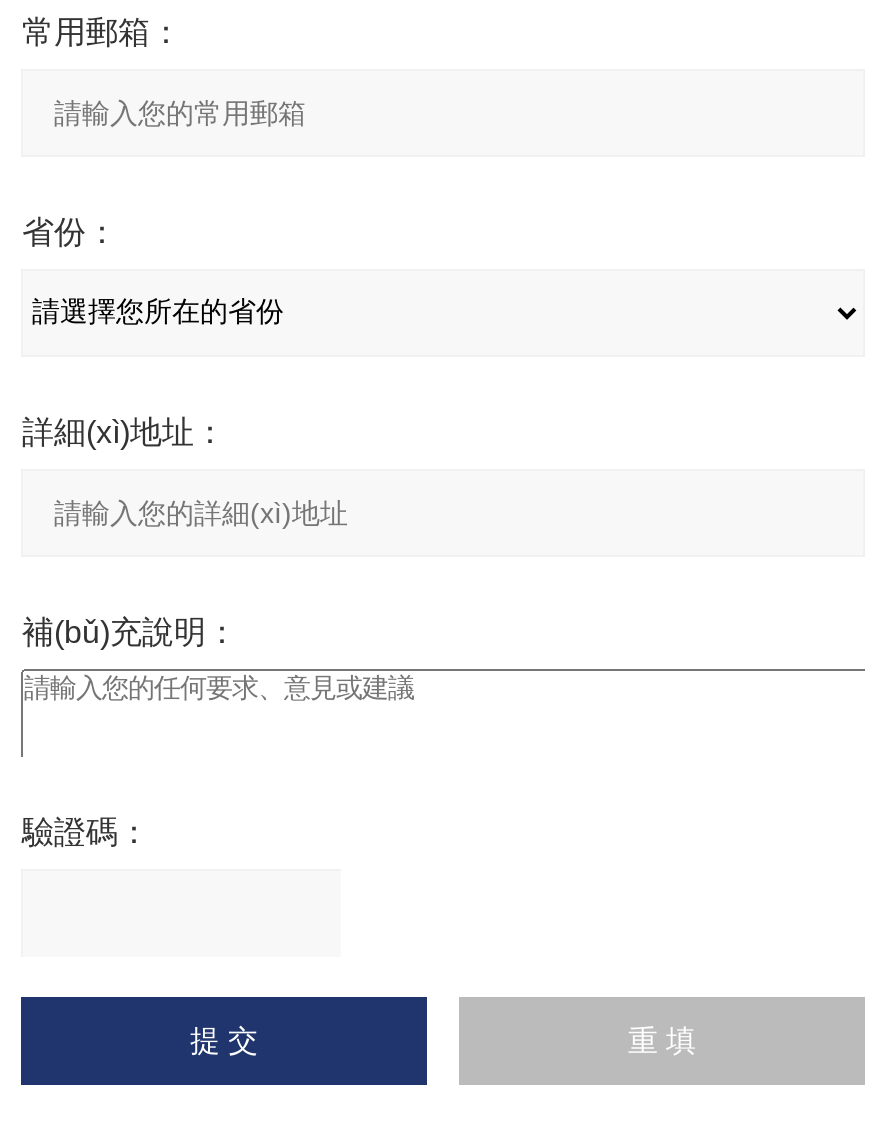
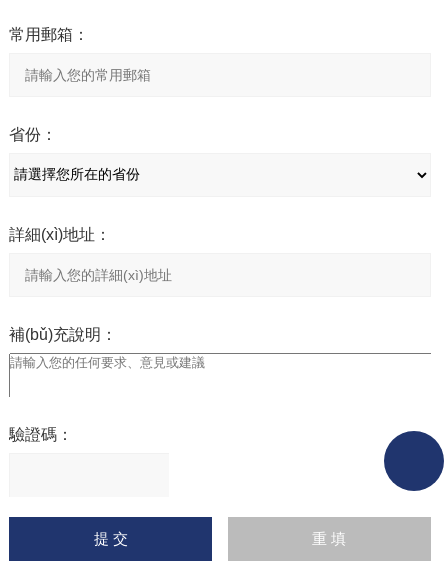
none -> [383,430,441,492] [image]

